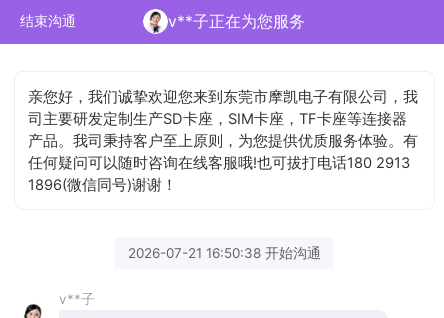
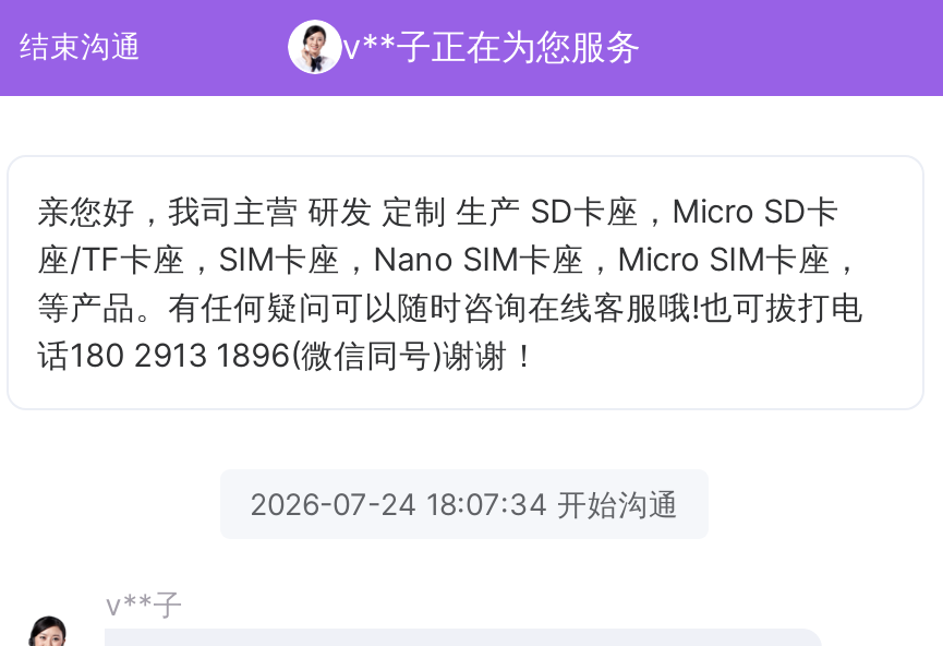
[28,88,418,194] 亲您好，我们诚挚欢迎您来到东莞市摩凯电子有限公司，我 | 司主要研发定制生产SD卡座，SIM卡座，TF卡座等连接器 | 产品。我司秉持客户至上原则，为您提供优质服务体验。有 | 任何疑问可以随时咨询在线客服哦!也可拔打电话180 2913 | 1896(微信同号)谢谢！ -> [37,191,864,375] 亲您好，我司主营 研发 定制 生产 SD卡座，Micro SD卡 | 座/TF卡座，SIM卡座，Nano SIM卡座，Micro SIM卡座， | 等产品。有任何疑问可以随时咨询在线客服哦!也可拔打电 | 话180 2913 1896(微信同号)谢谢！
[127,245,320,261] 2026-07-21 16:50:38 开始沟通 -> [250,486,679,521] 2026-07-24 18:07:34 开始沟通

